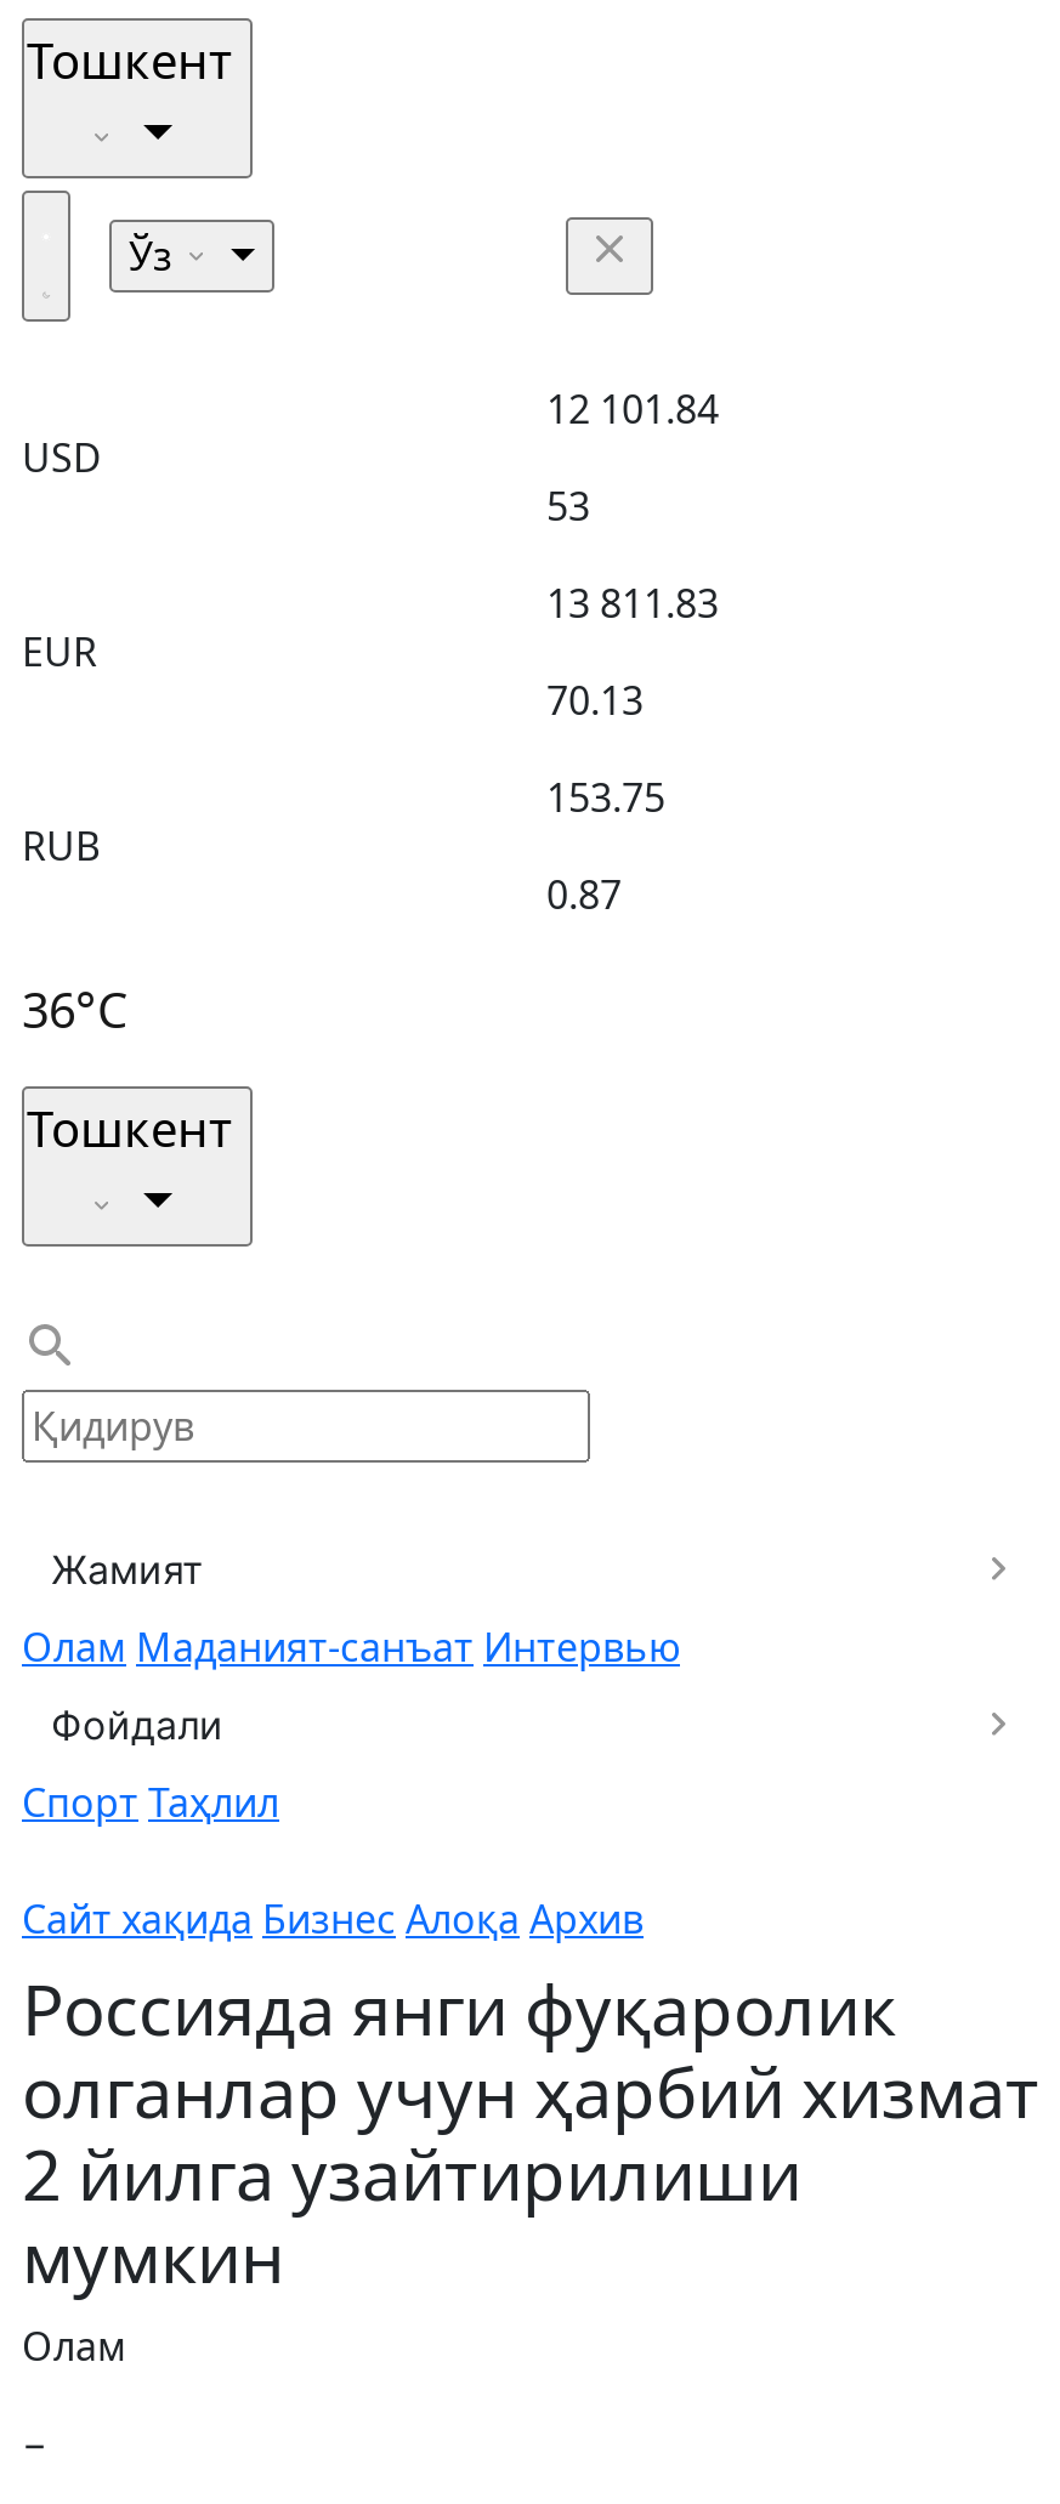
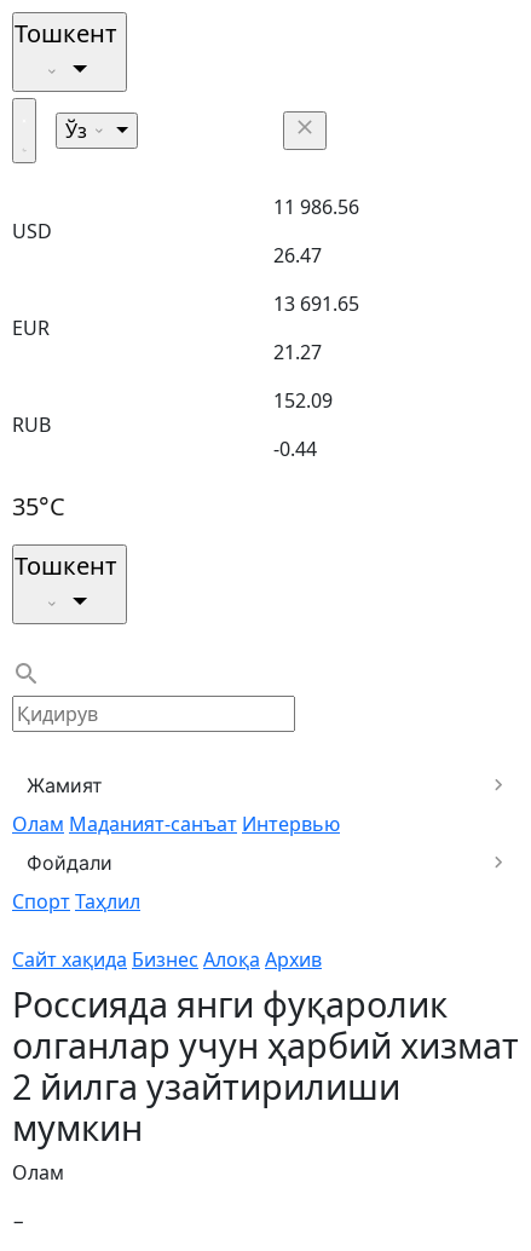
[546,382,719,436] 12 101.84 -> [273,194,359,220] 11 986.56
[546,479,590,533] 53 -> [273,242,322,269] 26.47
[546,577,719,630] 13 811.83 -> [273,290,359,317] 13 691.65
[546,674,644,727] 70.13 -> [273,339,322,365] 21.27
[546,771,665,824] 153.75 -> [273,387,333,414] 152.09
[546,868,622,921] 0.87 -> [273,436,317,462] -0.44
[22,977,129,1043] 36°C -> [12,490,65,523] 35°C

